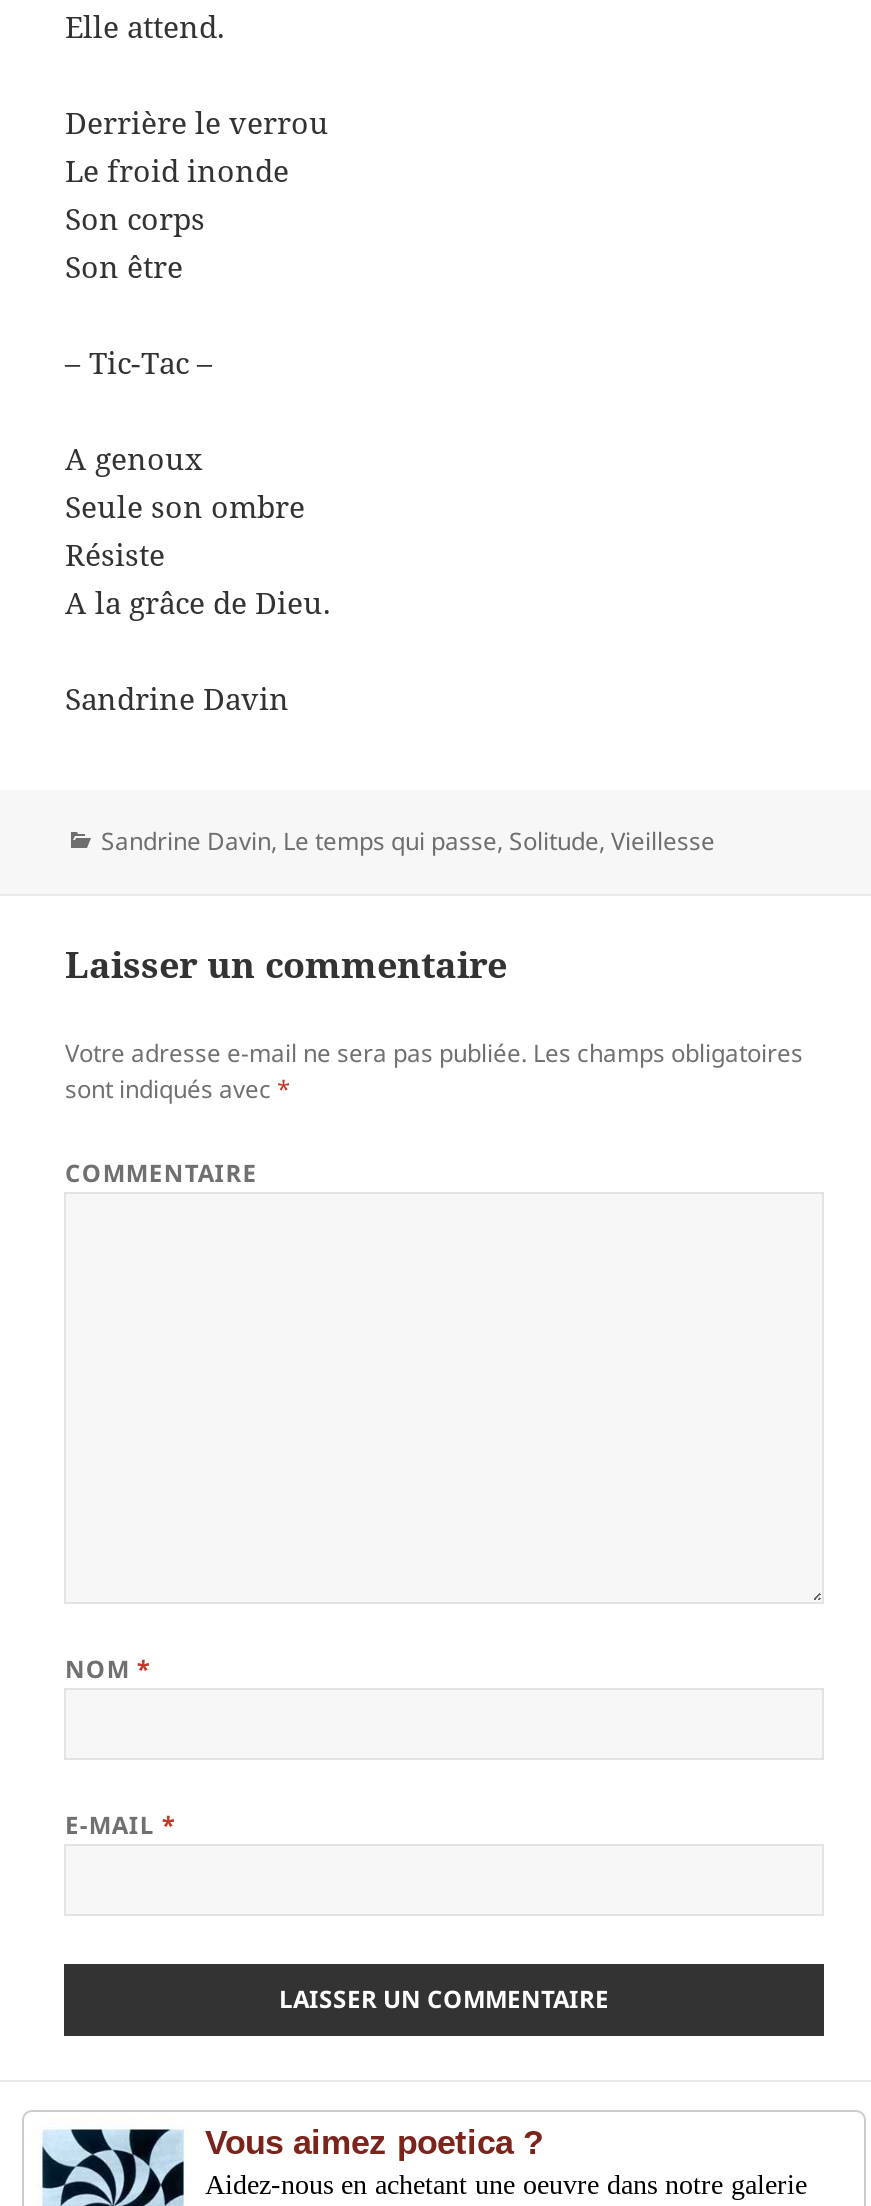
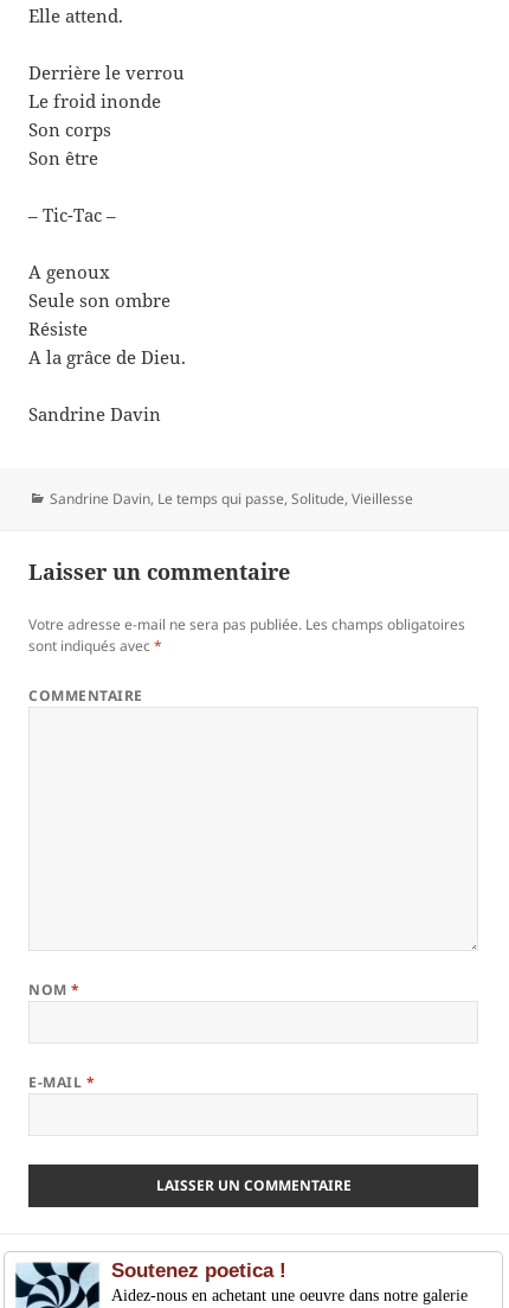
[205,2123,543,2161] Vous aimez poetica ? -> [112,1259,287,1281] Soutenez poetica !

